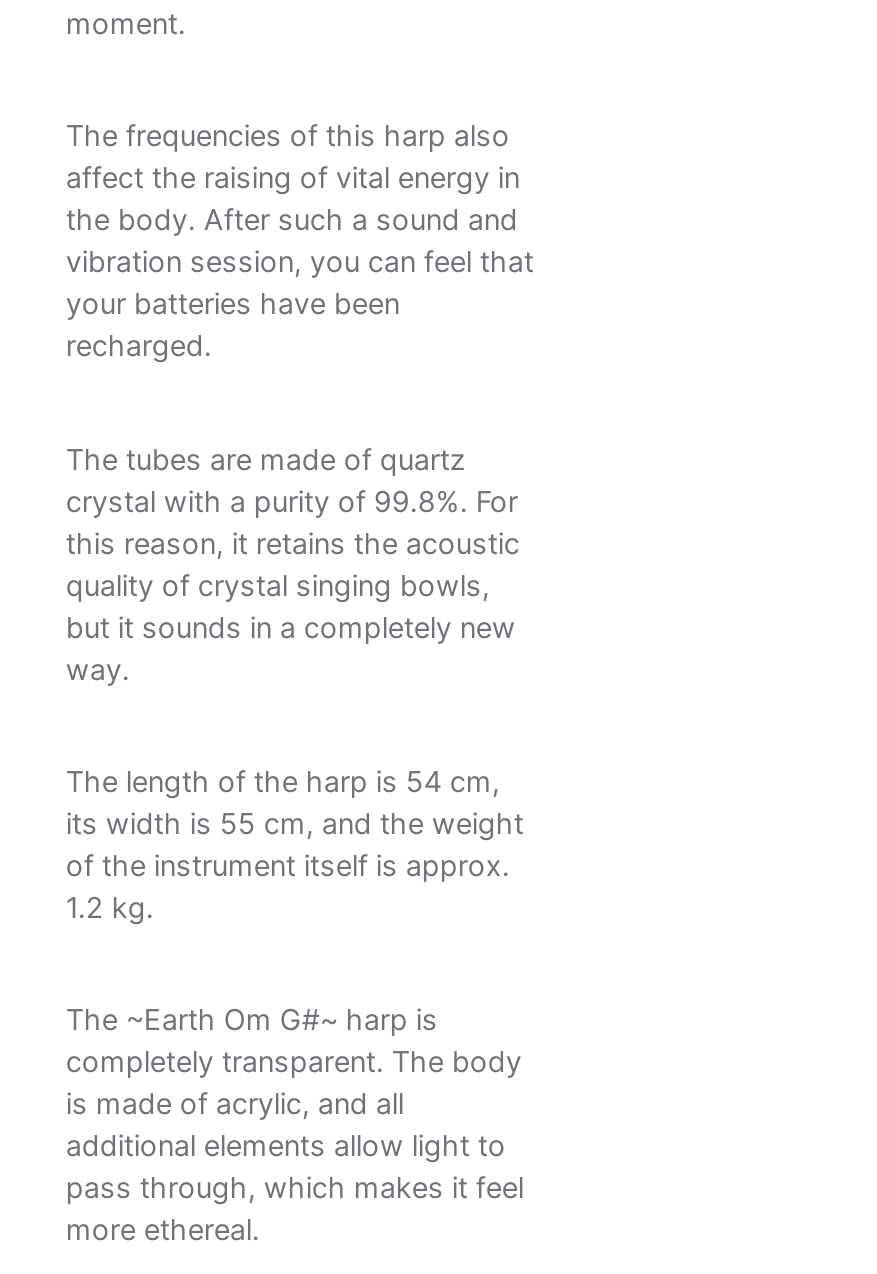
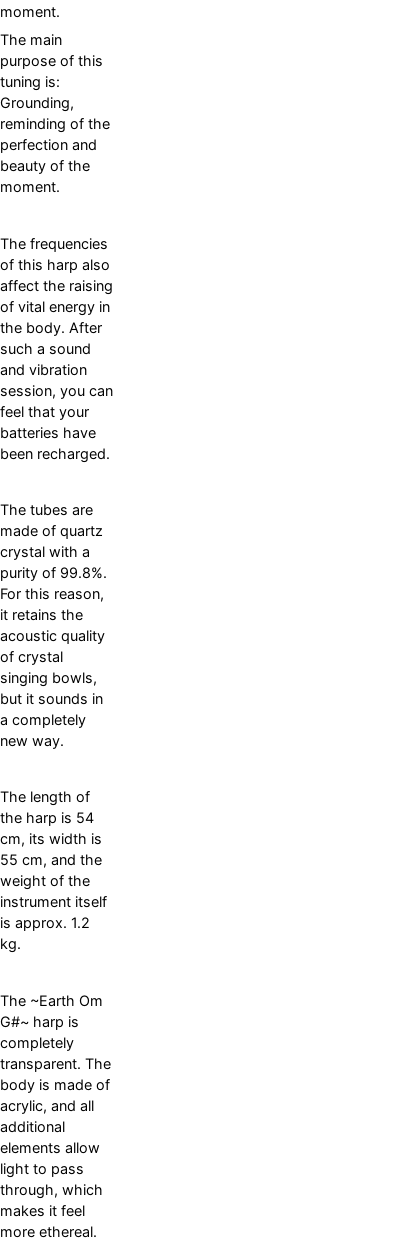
[66,119,534,1205] The frequencies of this harp also | affect the raising of vital energy in | the body. After such a sound and | vibration session, you can feel that | your batteries have been | recharged. | The tubes are made of quartz | crystal with a purity of 99.8%. For | this reason, it retains the acoustic | quality of crystal singing bowls, | but it sounds in a completely new | way. | The length of the harp is 54 cm, | its width is 55 cm, and the weight | of the instrument itself is approx. | 1.2 kg. | The ~Earth Om G#~ harp is | completely transparent. The body | is made of acrylic, and all | additional elements allow light to | pass through, which makes it feel -> [0,31,113,1219] The main | purpose of this | tuning is: | Grounding, | reminding of the | perfection and | beauty of the | moment. | The frequencies | of this harp also | affect the raising | of vital energy in | the body. After | such a sound | and vibration | session, you can | feel that your | batteries have | been recharged. | The tubes are | made of quartz | crystal with a | purity of 99.8%. | For this reason, | it retains the | acoustic quality | of crystal | singing bowls, | but it sounds in | a completely | new way. | The length of | the harp is 54 | cm, its width is | 55 cm, and the | weight of the | instrument itself | is approx. 1.2 | kg. | The ~Earth Om | G#~ harp is | completely | transparent. The | body is made of | acrylic, and all | additional | elements allow | light to pass | through, which | makes it feel

